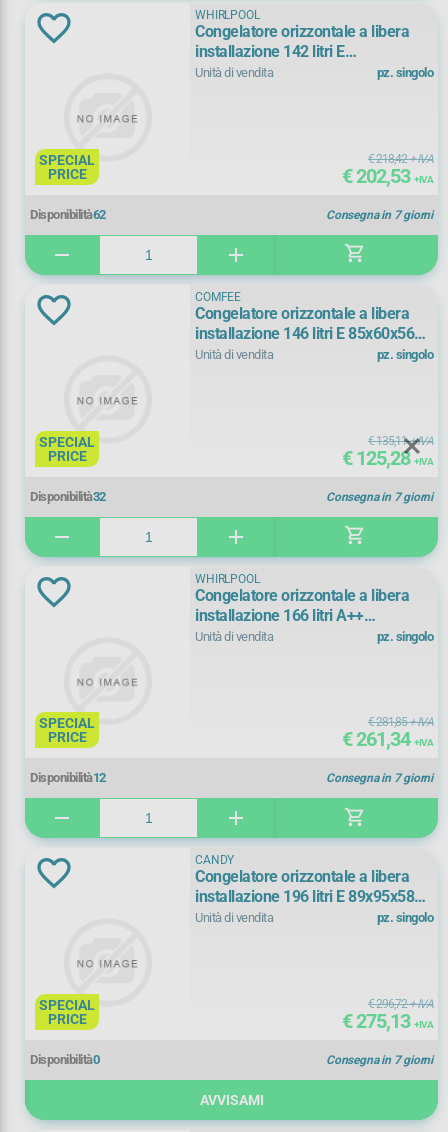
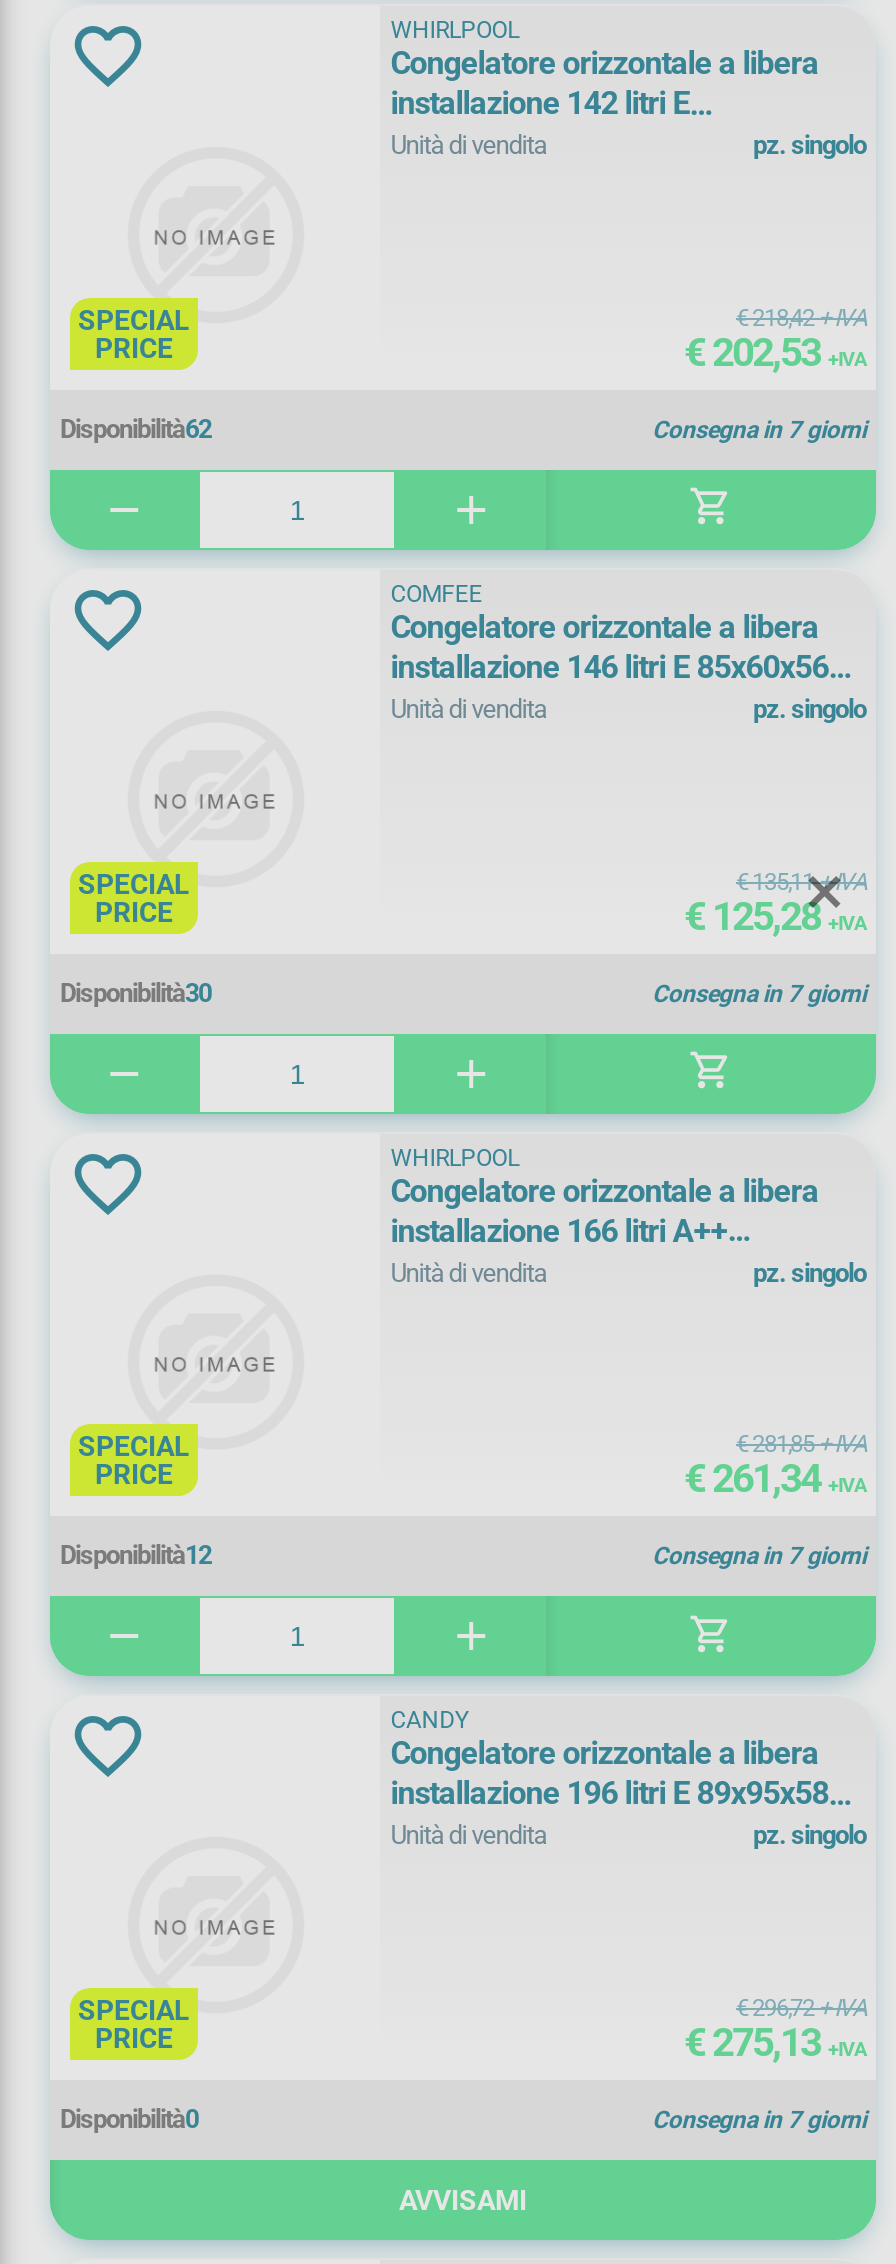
[30,489,105,504] Disponibilità32 -> [60,977,211,1007] Disponibilità30

